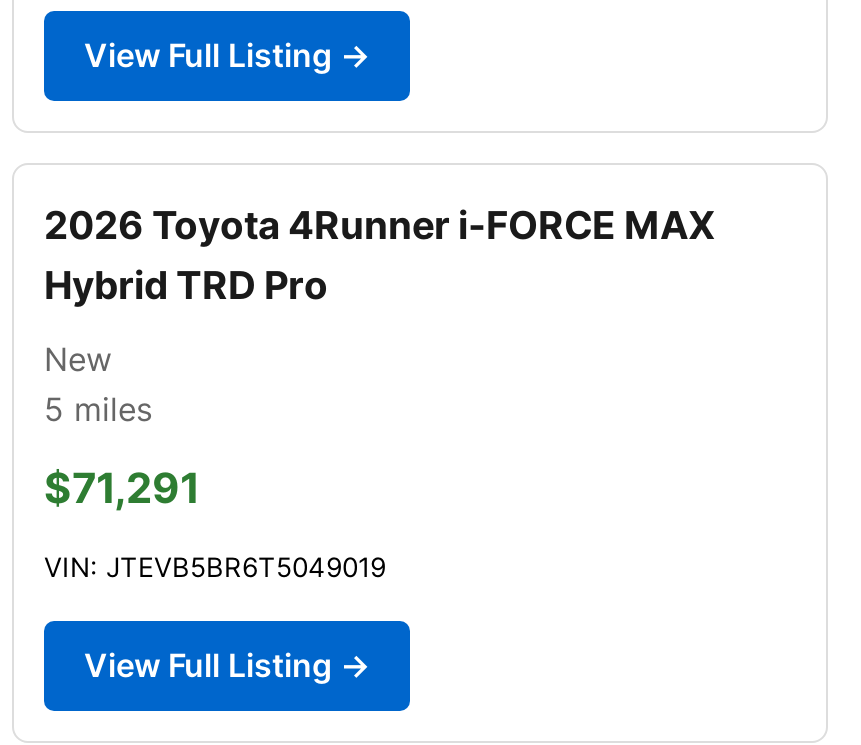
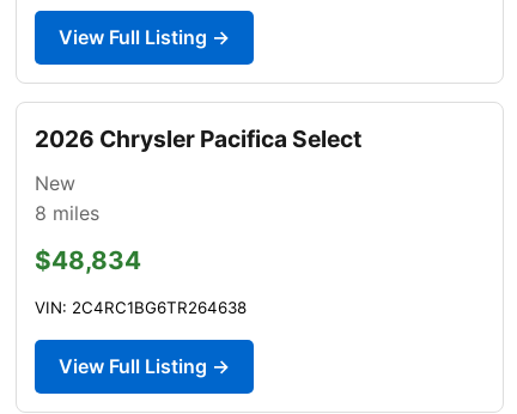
[44,201,716,309] 2026 Toyota 4Runner i-FORCE MAX | Hybrid TRD Pro -> [35,124,361,153] 2026 Chrysler Pacifica Select
[44,389,152,429] 5 miles -> [35,201,99,225] 8 miles
[44,463,200,513] $71,291 -> [35,245,141,275] $48,834
[44,551,386,583] VIN: JTEVB5BR6T5049019 -> [35,298,247,317] VIN: 2C4RC1BG6TR264638

